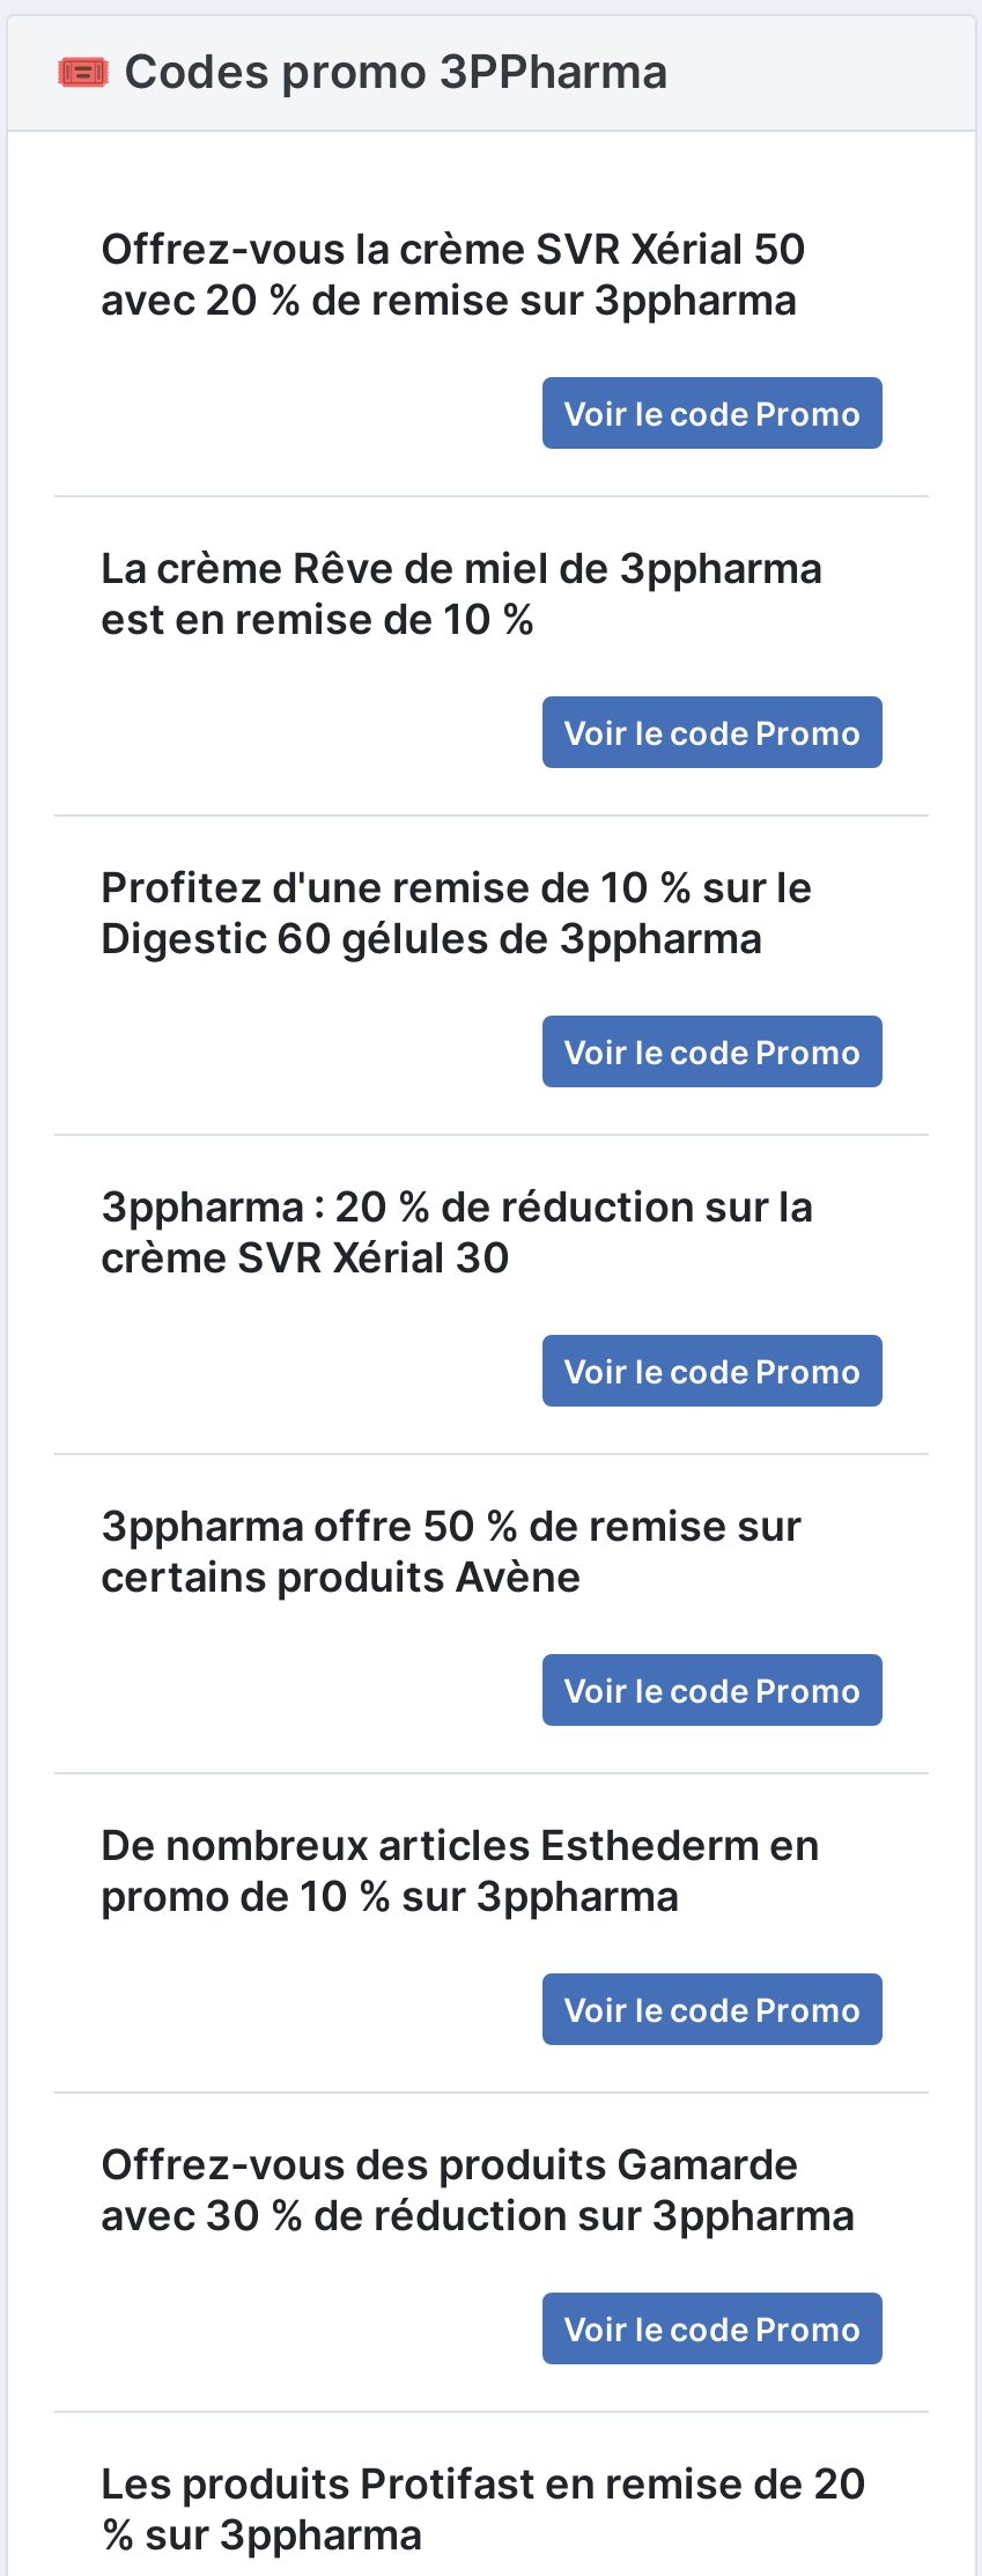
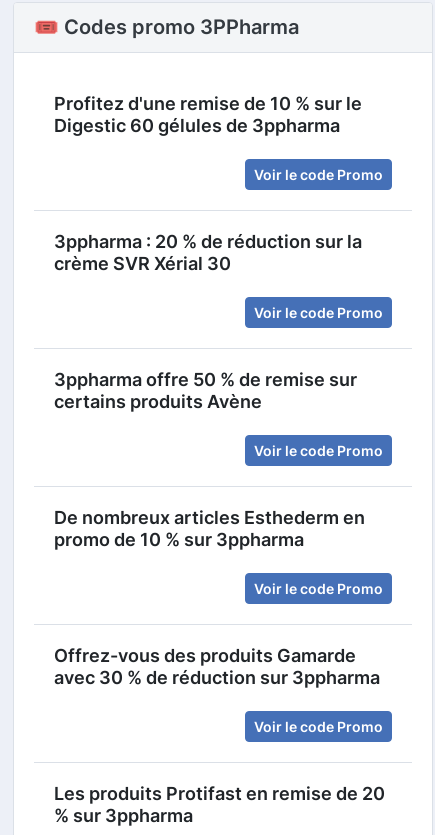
[101,224,862,752] Offrez-vous la crème SVR Xérial 50 | avec 20 % de remise sur 3ppharma | Voir le code Promo | La crème Rêve de miel de 3ppharma | est en remise de 10 % | Voir le code Promo -> none

